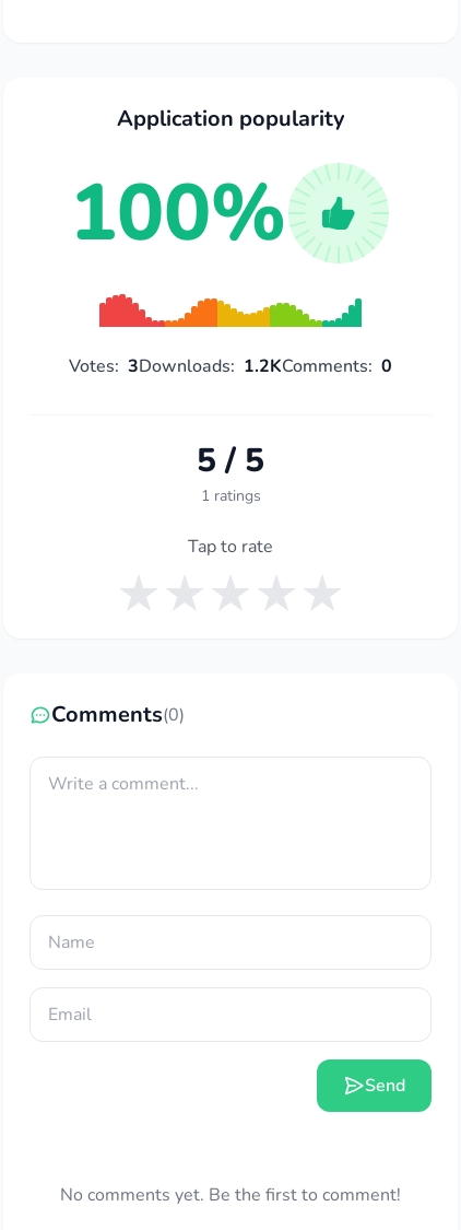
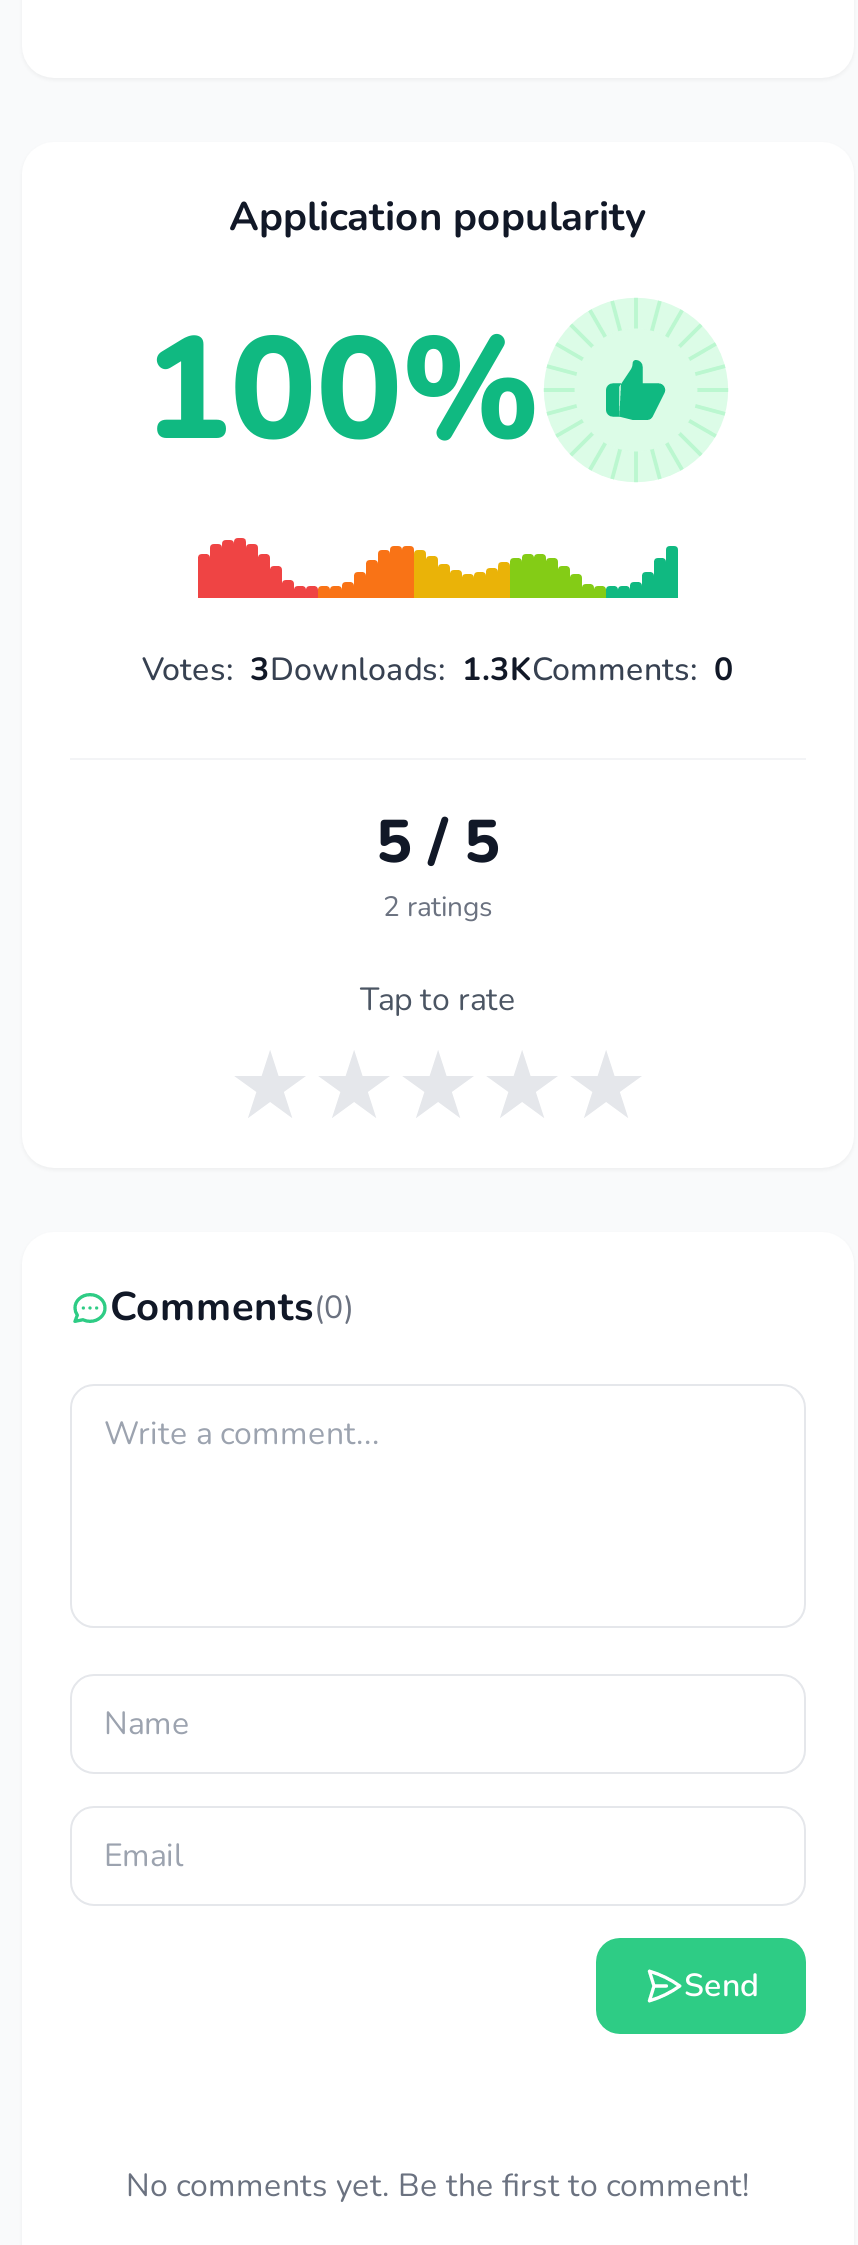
[69,354,392,378] Votes: 3Downloads: 1.2KComments: 0 -> [142,648,734,692] Votes: 3Downloads: 1.3KComments: 0
[200,485,261,506] 1 ratings -> [383,888,493,926] 2 ratings

